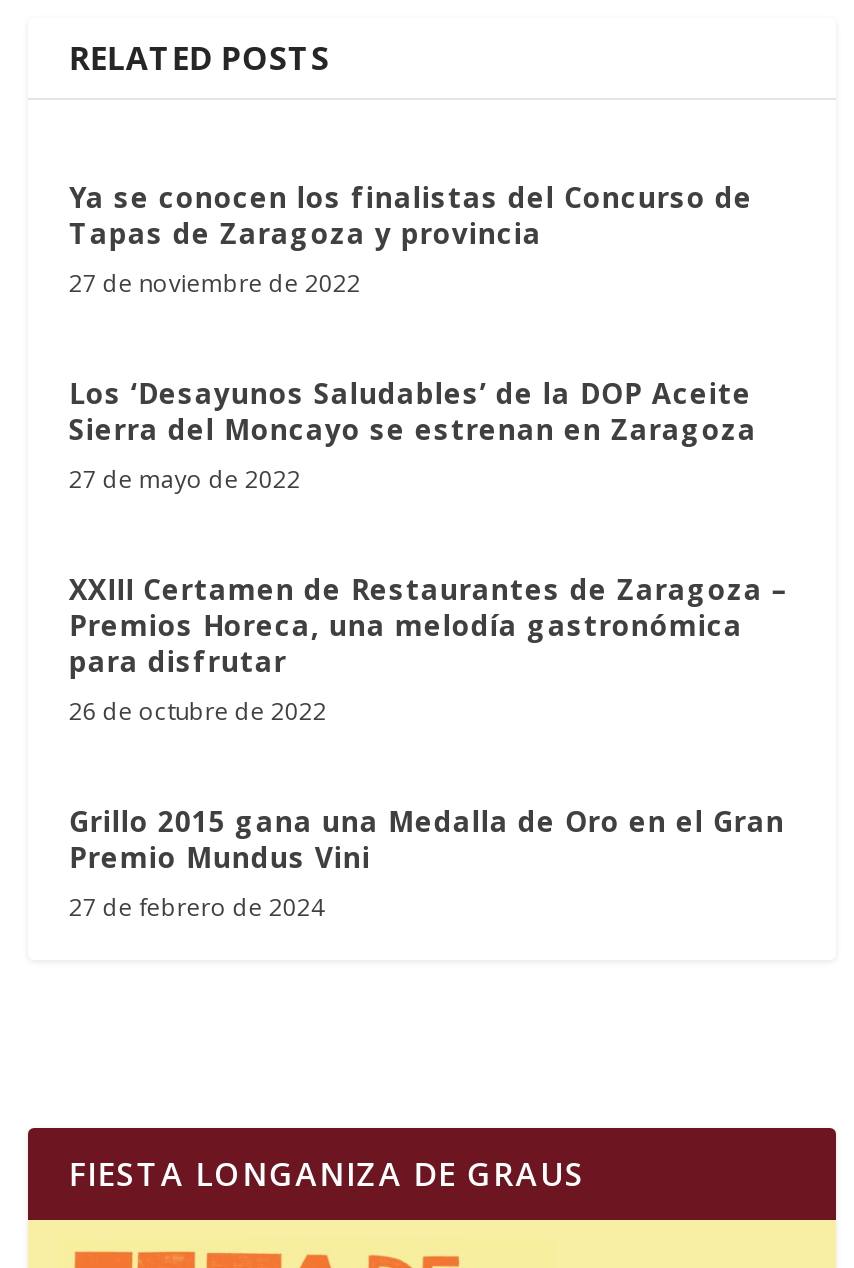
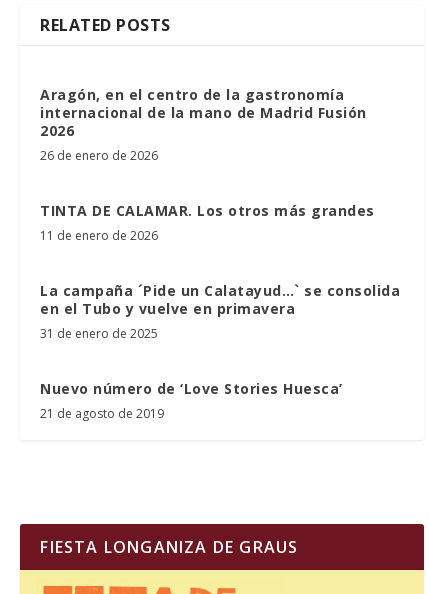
[69,178,753,300] Ya se conocen los finalistas del Concurso de | Tapas de Zaragoza y provincia | 27 de noviembre de 2022 -> [40,85,367,164] Aragón, en el centro de la gastronomía | internacional de la mano de Madrid Fusión | 2026 | 26 de enero de 2026
[69,374,757,496] Los ‘Desayunos Saludables’ de la DOP Aceite | Sierra del Moncayo se estrenan en Zaragoza | 27 de mayo de 2022 -> [40,201,375,244] TINTA DE CALAMAR. Los otros más grandes | 11 de enero de 2026
[69,570,789,728] XXIII Certamen de Restaurantes de Zaragoza – | Premios Horeca, una melodía gastronómica | para disfrutar | 26 de octubre de 2022 -> [40,281,400,342] La campaña ´Pide un Calatayud…` se consolida | en el Tubo y vuelve en primavera | 31 de enero de 2025
[69,802,785,924] Grillo 2015 gana una Medalla de Oro en el Gran | Premio Mundus Vini | 27 de febrero de 2024 -> [40,379,343,422] Nuevo número de ‘Love Stories Huesca’ | 21 de agosto de 2019

